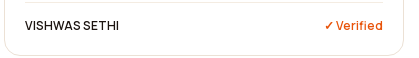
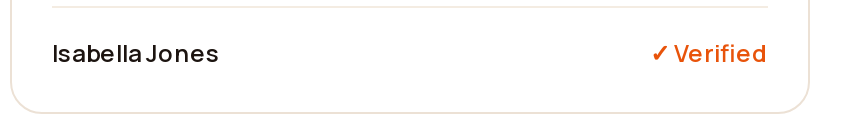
[25,17,119,34] VISHWAS SETHI -> [52,36,220,70] Isabella Jones

